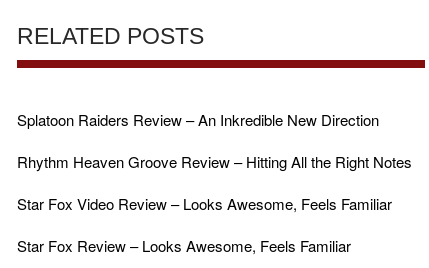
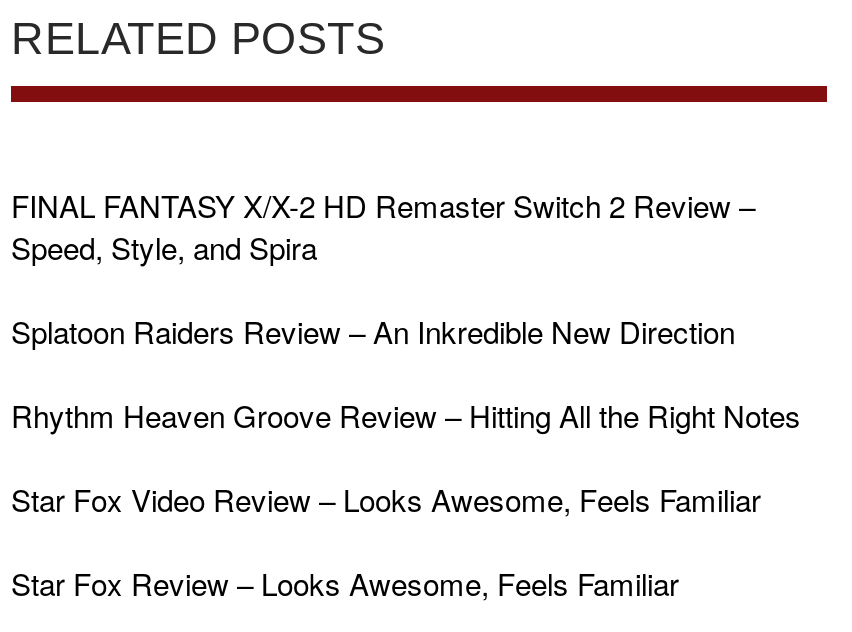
none -> [11,183,755,267] FINAL FANTASY X/X-2 HD Remaster Switch 2 Review – | Speed, Style, and Spira

